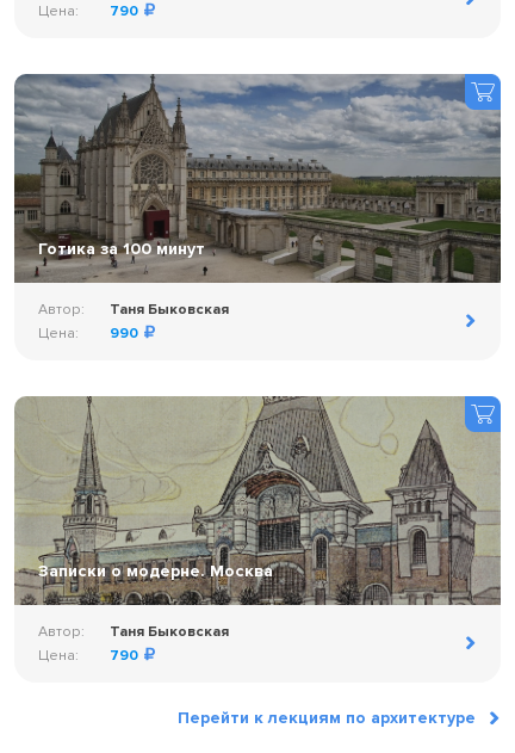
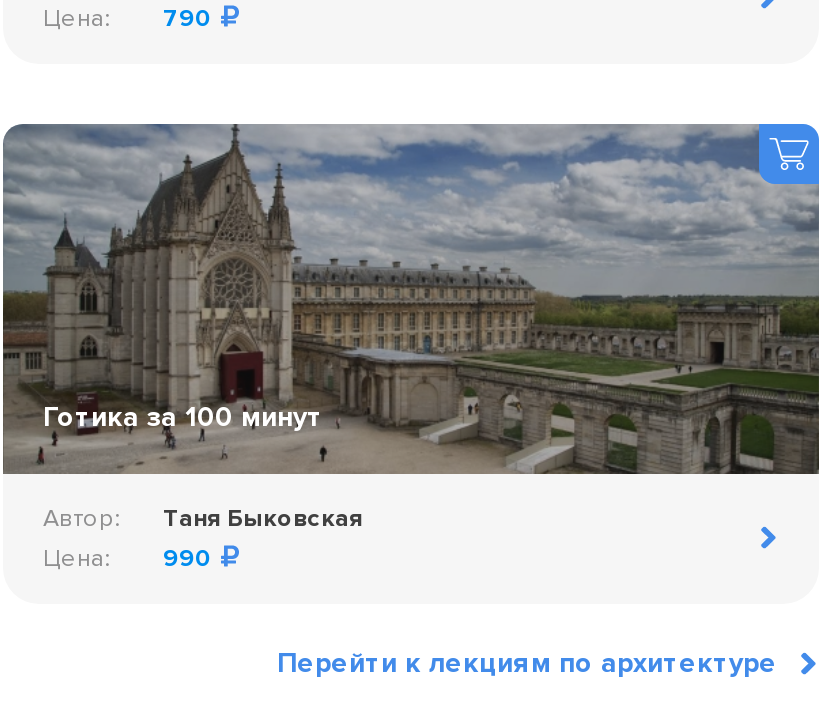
[14,396,501,665] [image] | Записки о модерне. Москва | Автор: | Таня Быковская | Цена: | 790 -> none

